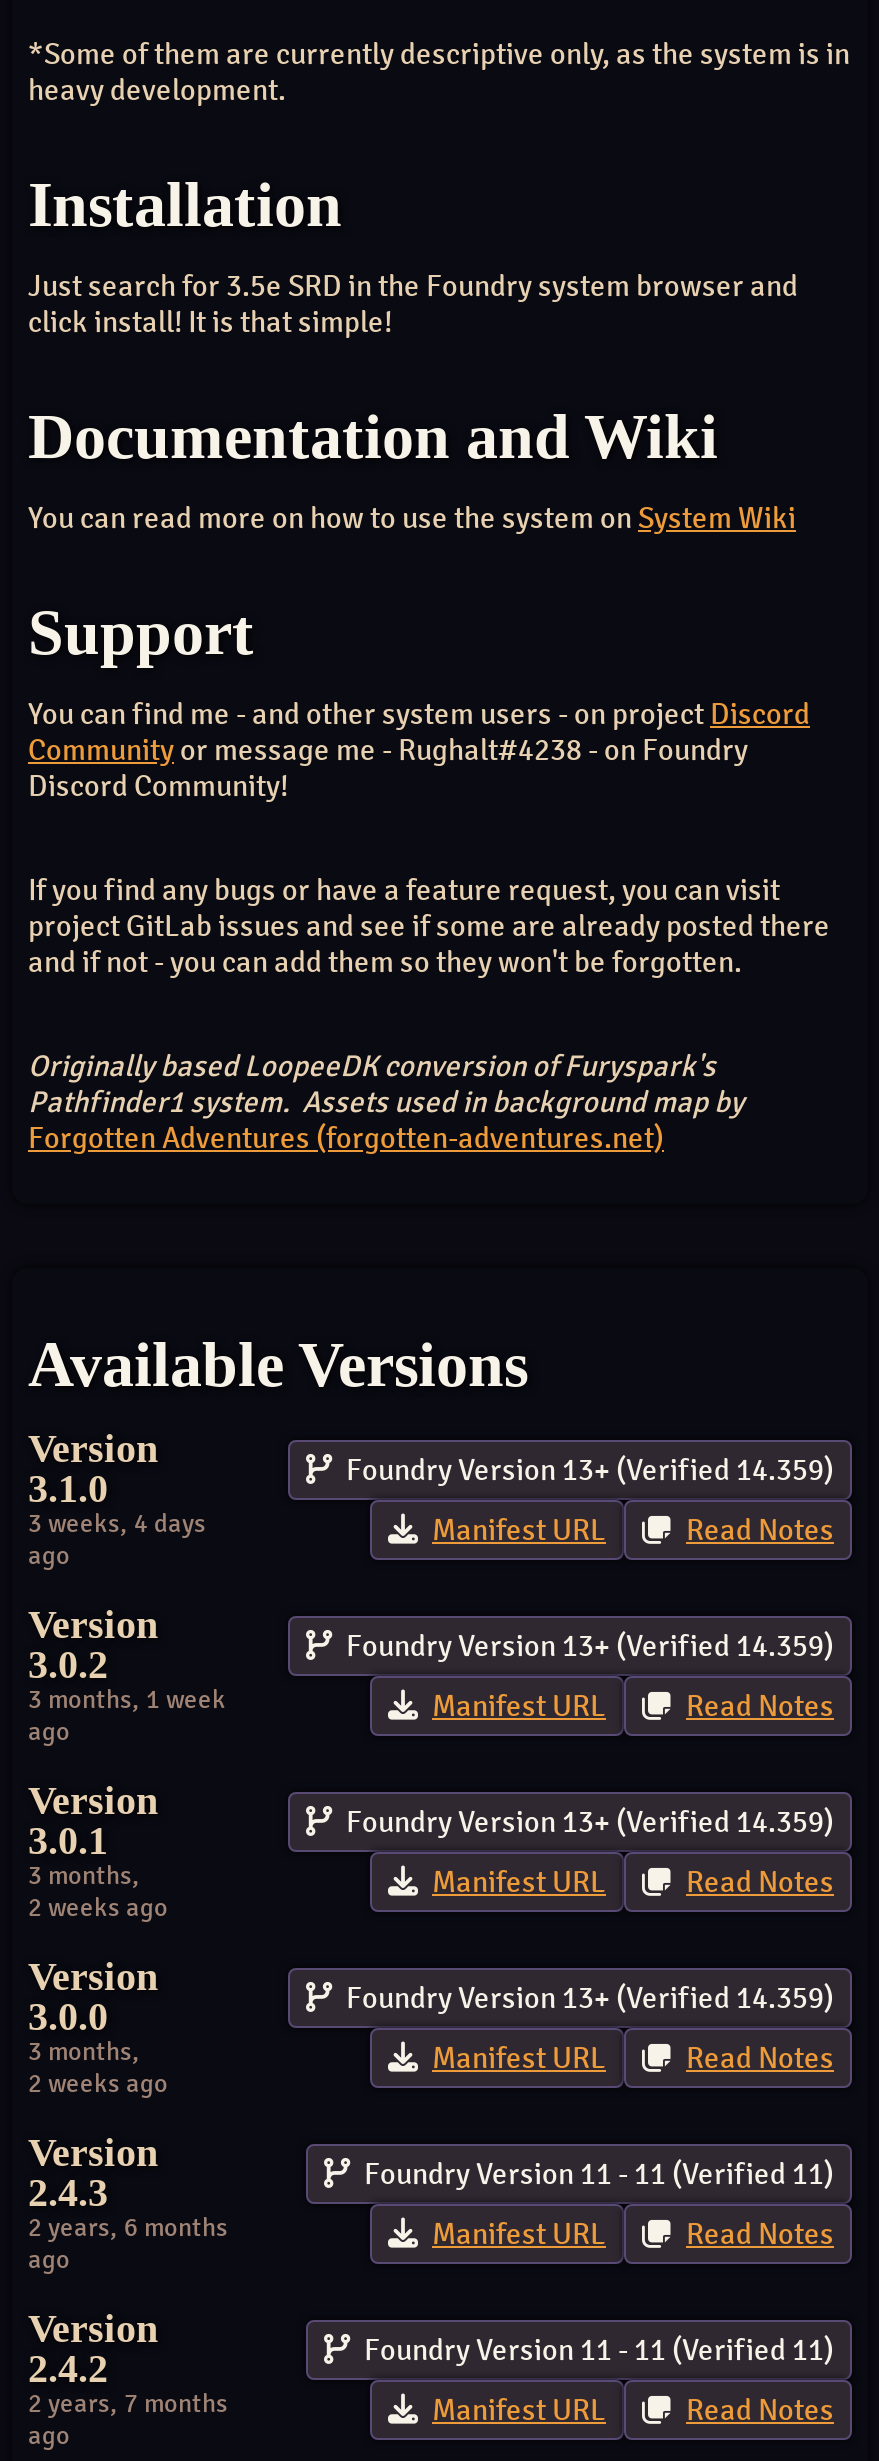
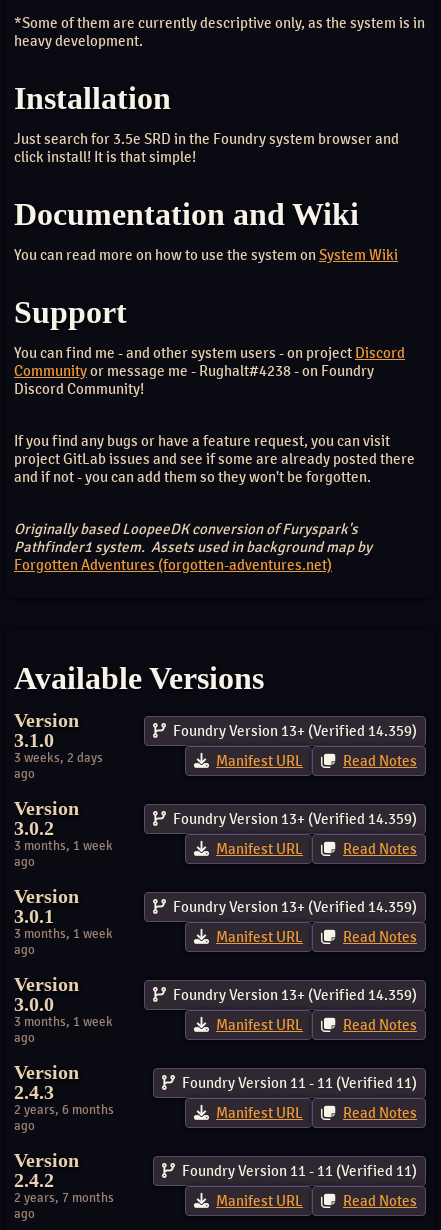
[28,1508,206,1540] 3 weeks, 4 days -> [14,750,103,766] 3 weeks, 2 days
[28,1860,168,1924] 3 months, | 2 weeks ago -> [14,926,113,958] 3 months, 1 week | ago
[28,2036,168,2100] 3 months, | 2 weeks ago -> [14,1014,113,1046] 3 months, 1 week | ago

